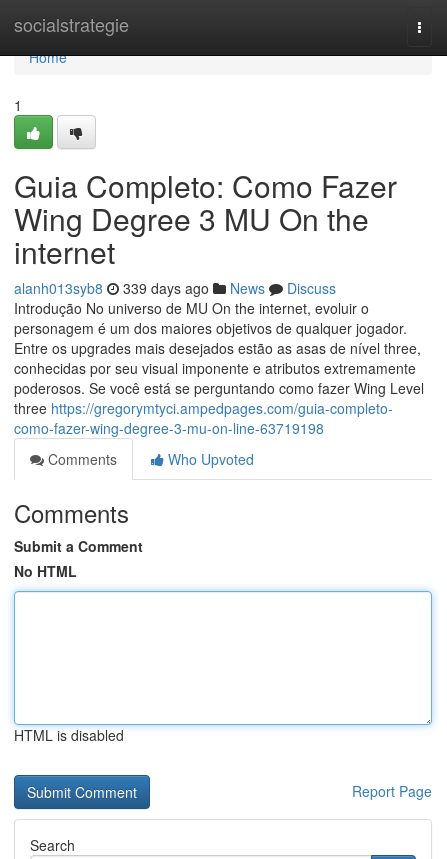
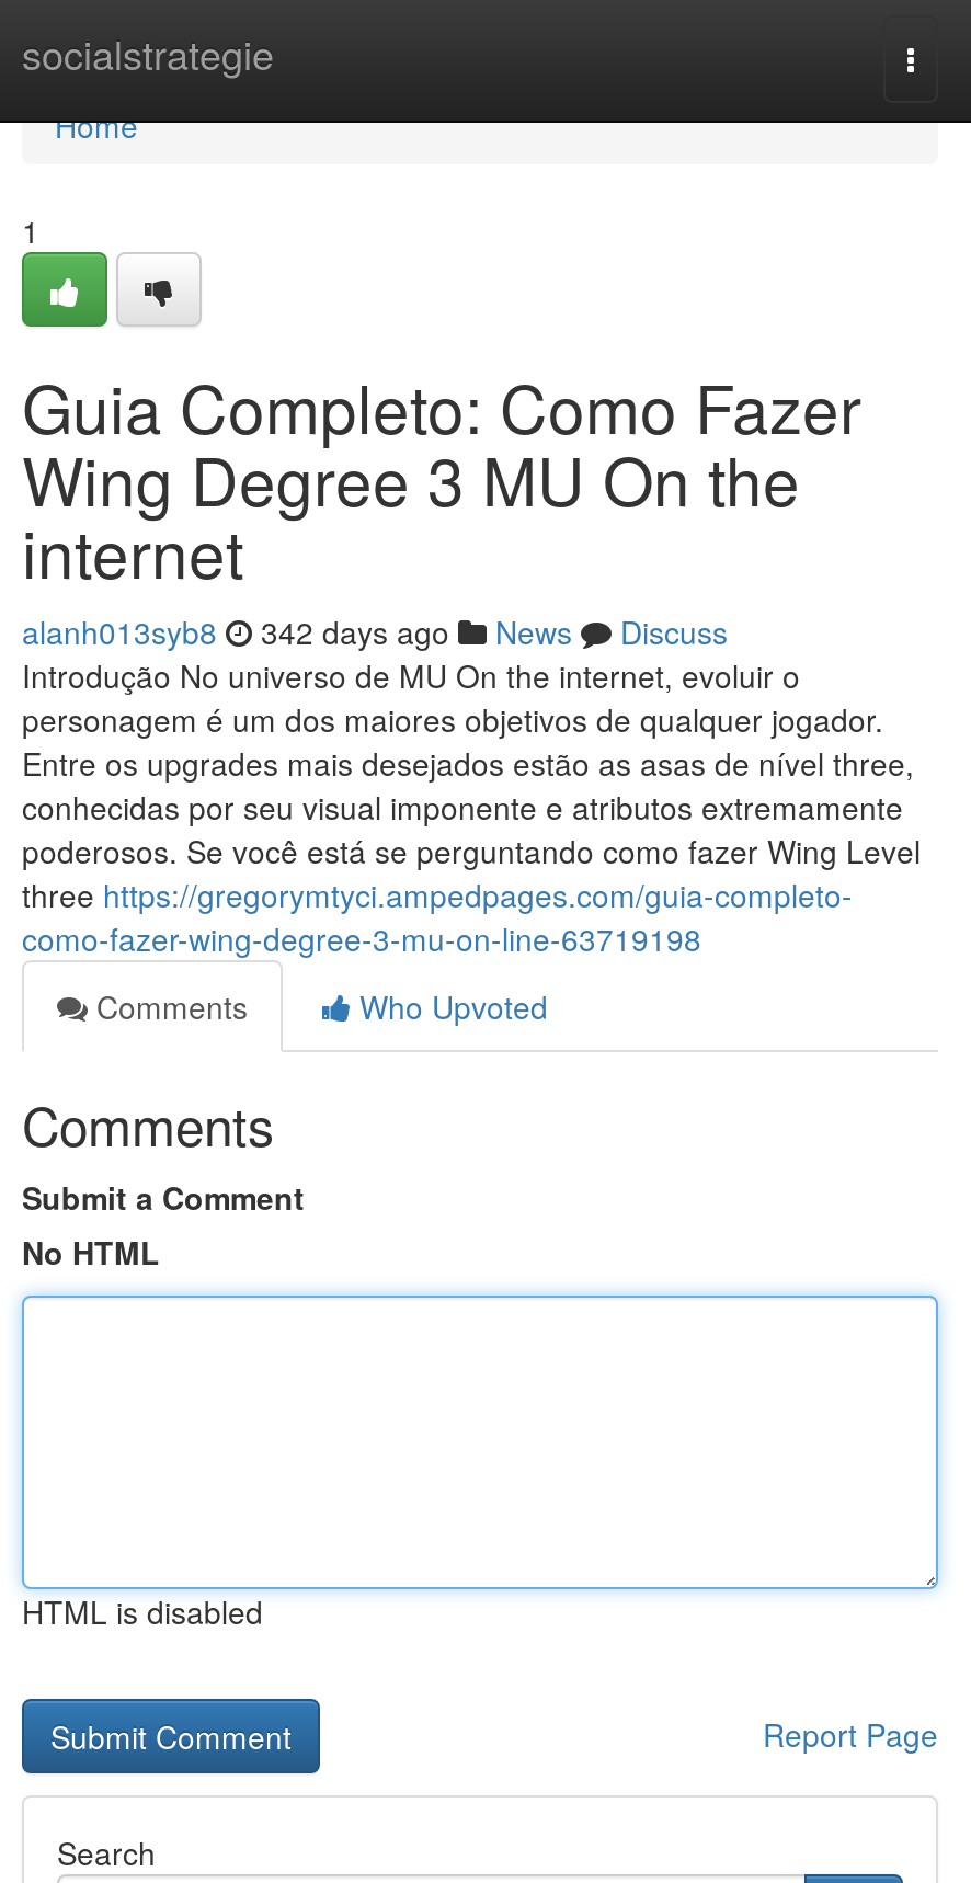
[14,278,336,298] alanh013syb8 339 days ago News Discuss -> [22,609,728,653] alanh013syb8 342 days ago News Discuss

